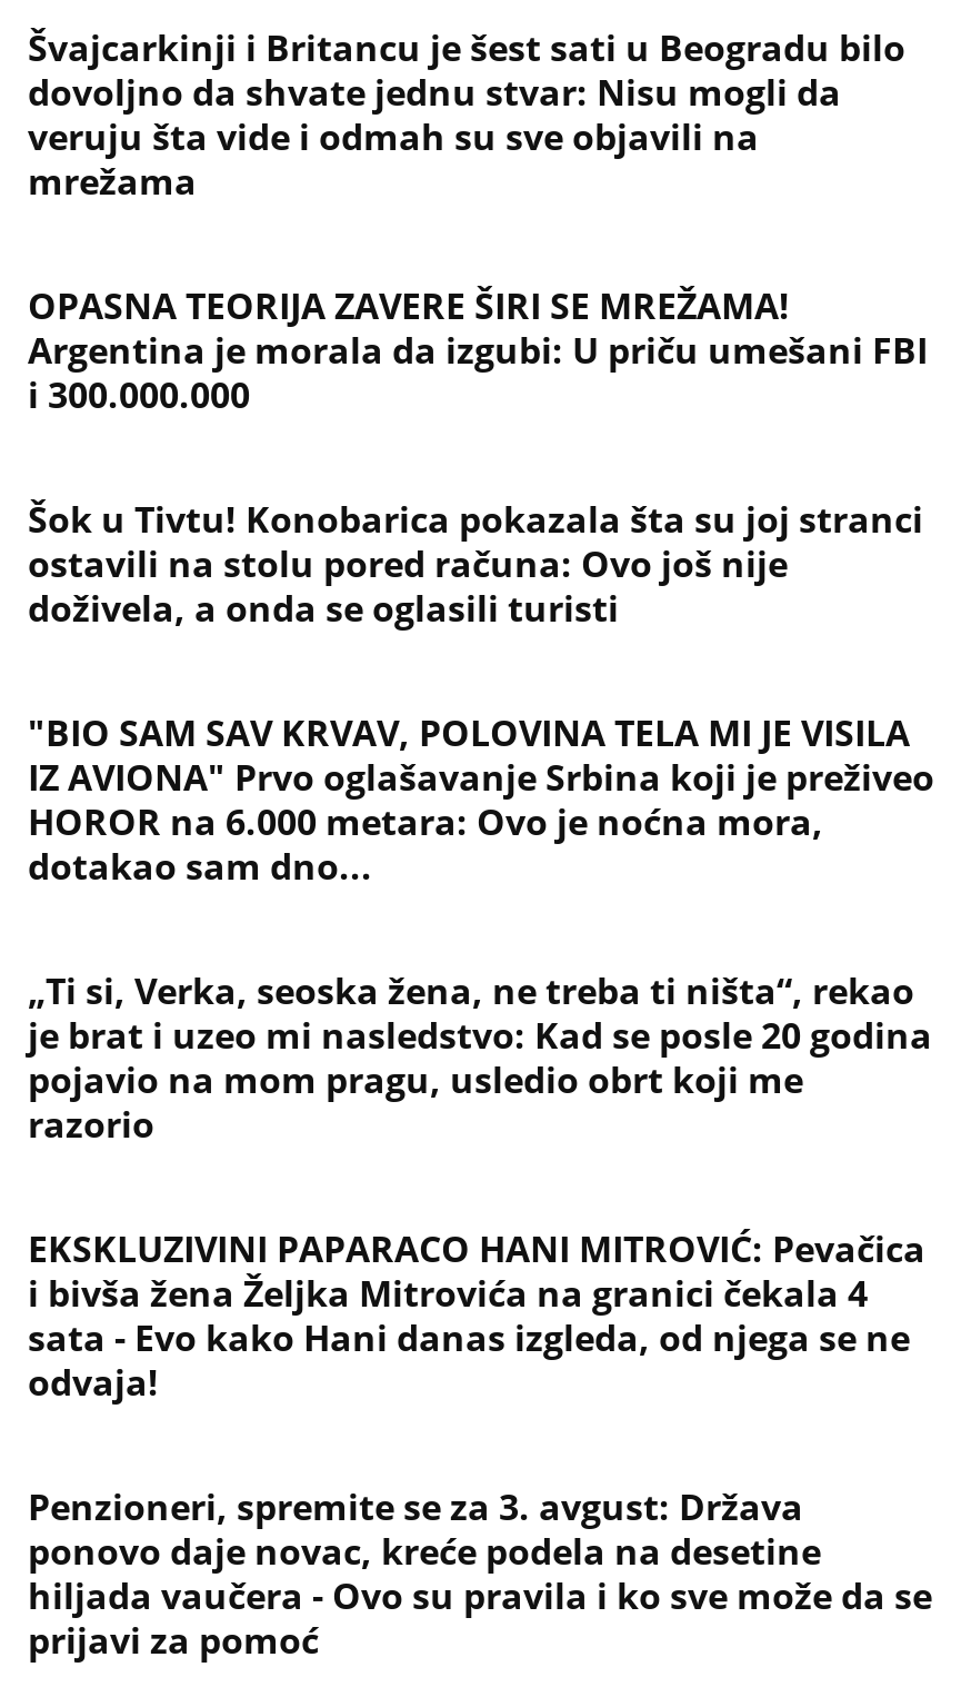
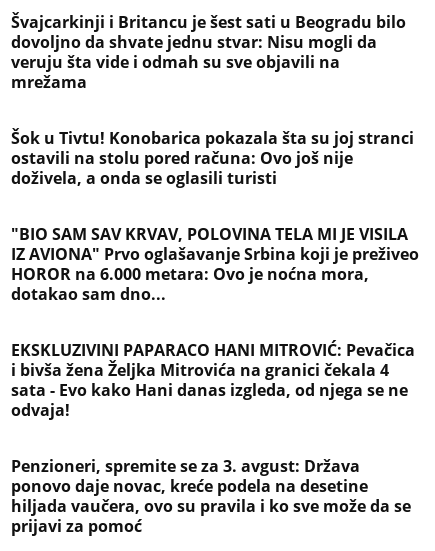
[28,283,928,421] OPASNA TEORIJA ZAVERE ŠIRI SE MREŽAMA! | Argentina je morala da izgubi: U priču umešani FBI | i 300.000.000 -> none
[28,968,932,1150] „Ti si, Verka, seoska žena, ne treba ti ništa“, rekao | je brat i uzeo mi nasledstvo: Kad se posle 20 godina | pojavio na mom pragu, usledio obrt koji me | razorio -> none
[28,1573,932,1622] hiljada vaučera - Ovo su pravila i ko sve može da se -> [11,495,411,517] hiljada vaučera, ovo su pravila i ko sve može da se

